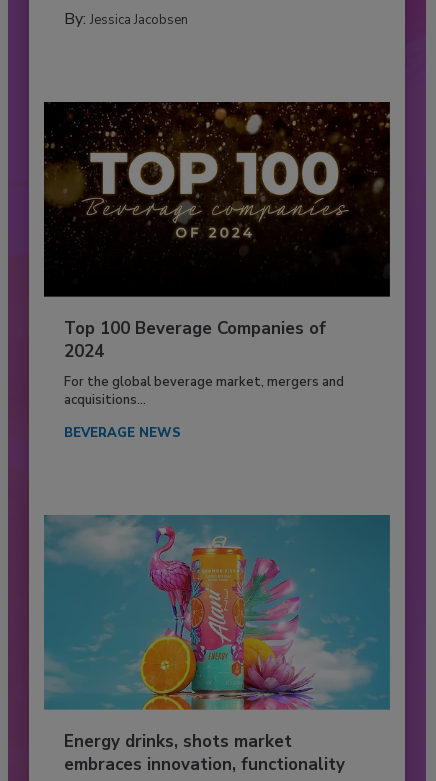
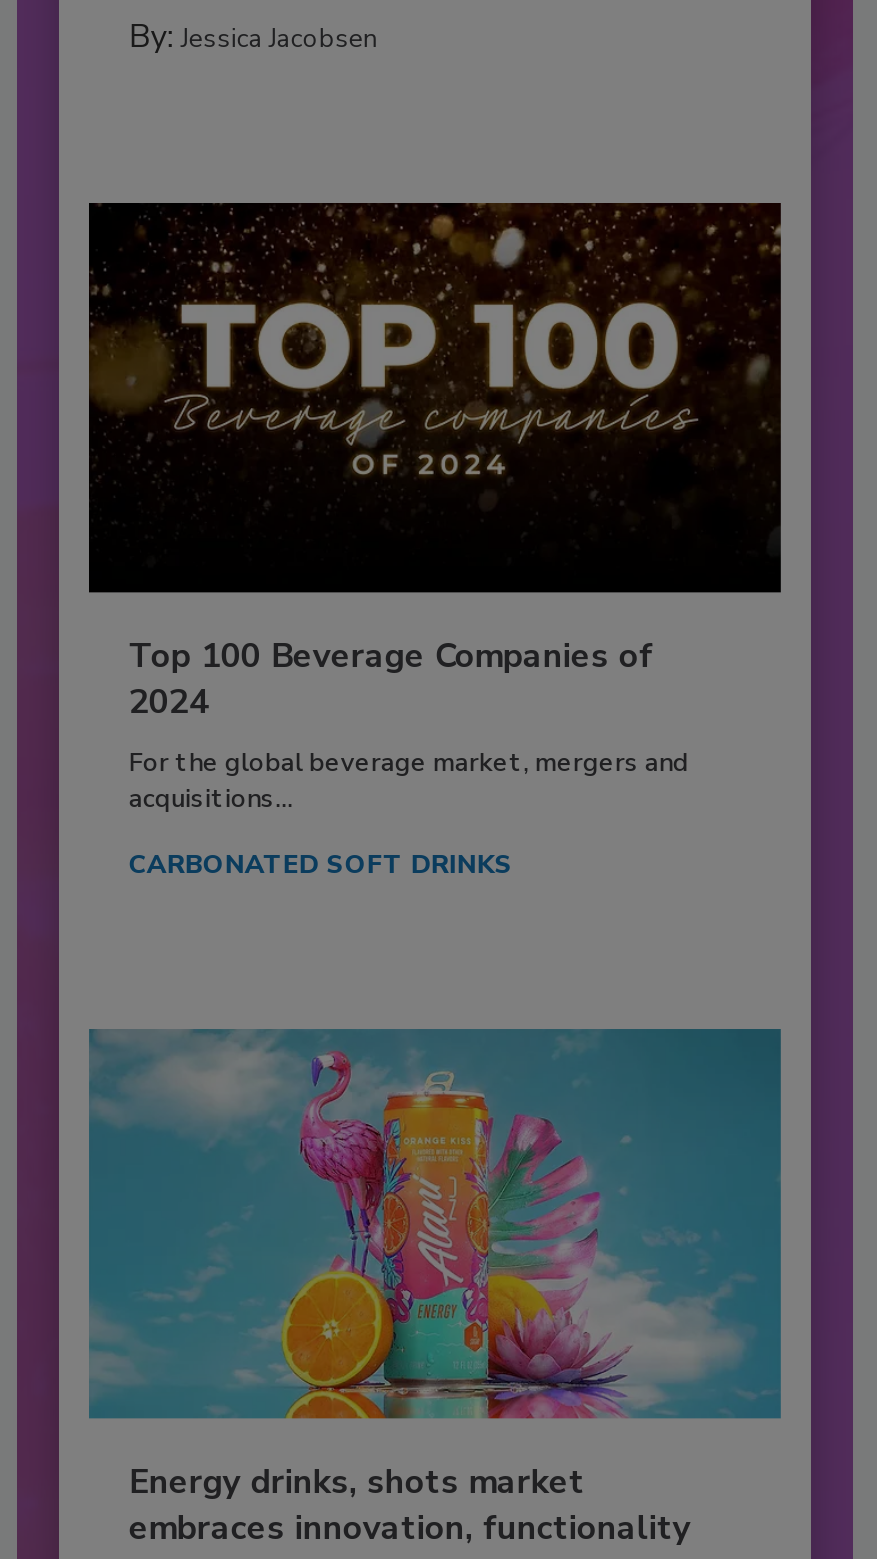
[64,424,181,442] BEVERAGE NEWS -> [129,847,513,883] CARBONATED SOFT DRINKS

